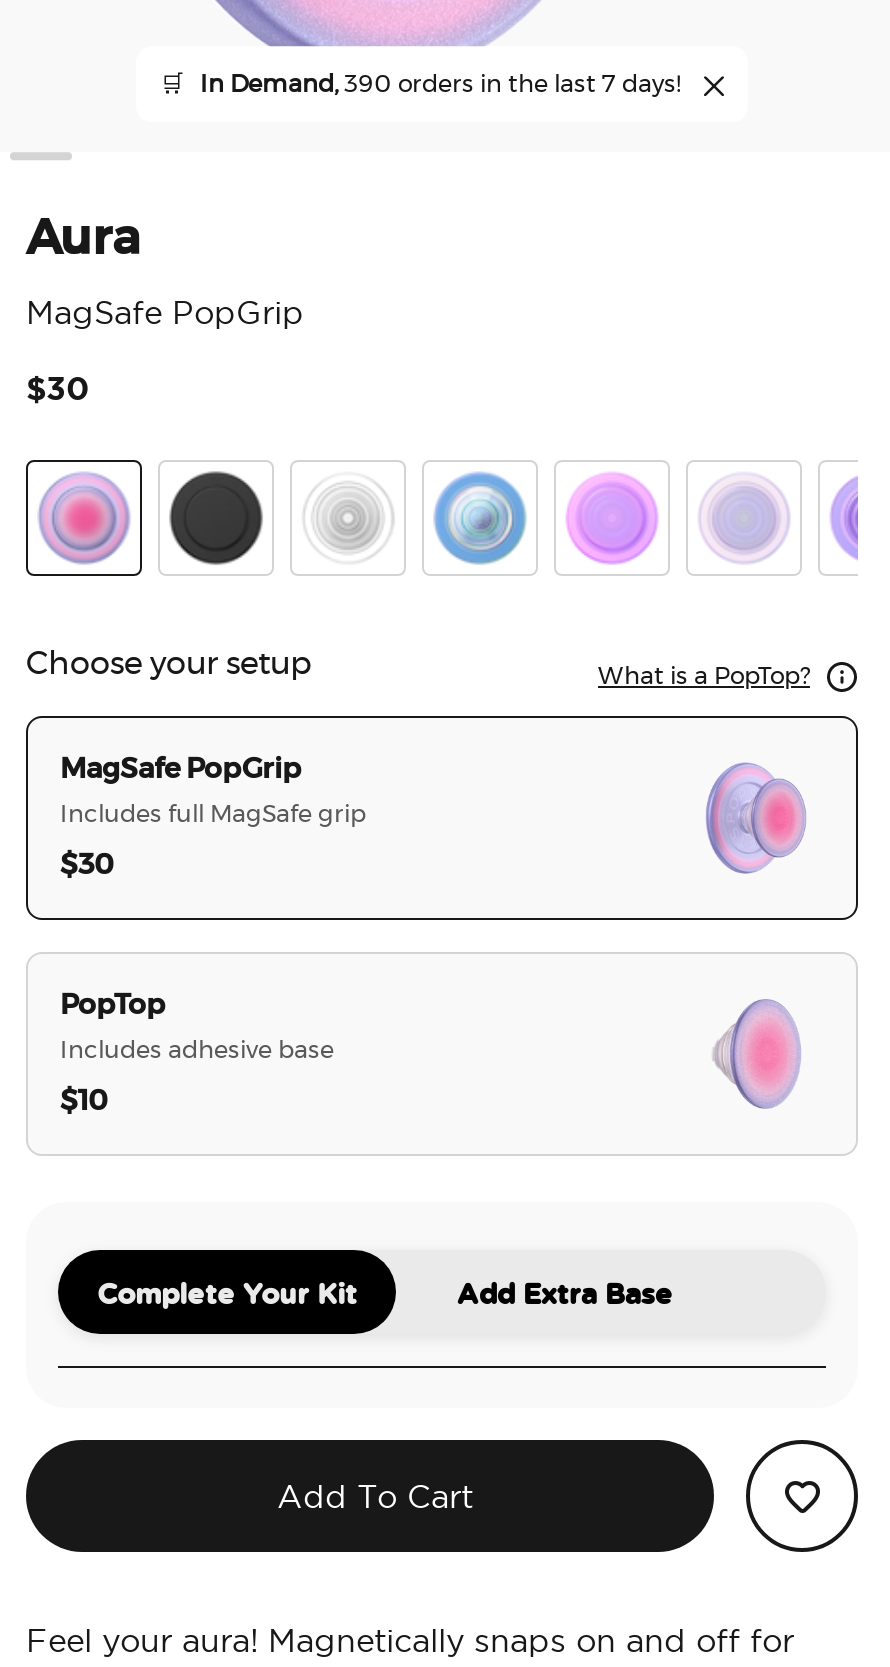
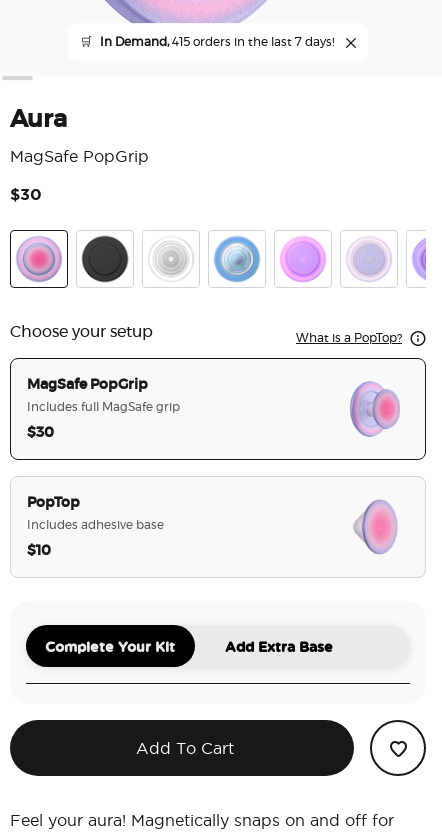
[200,72,680,96] In Demand, 390 orders in the last 7 days! -> [100,36,334,48] In Demand, 415 orders in the last 7 days!

